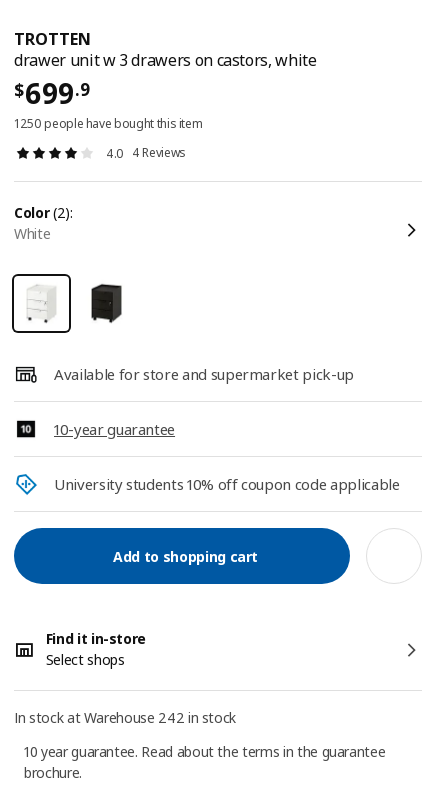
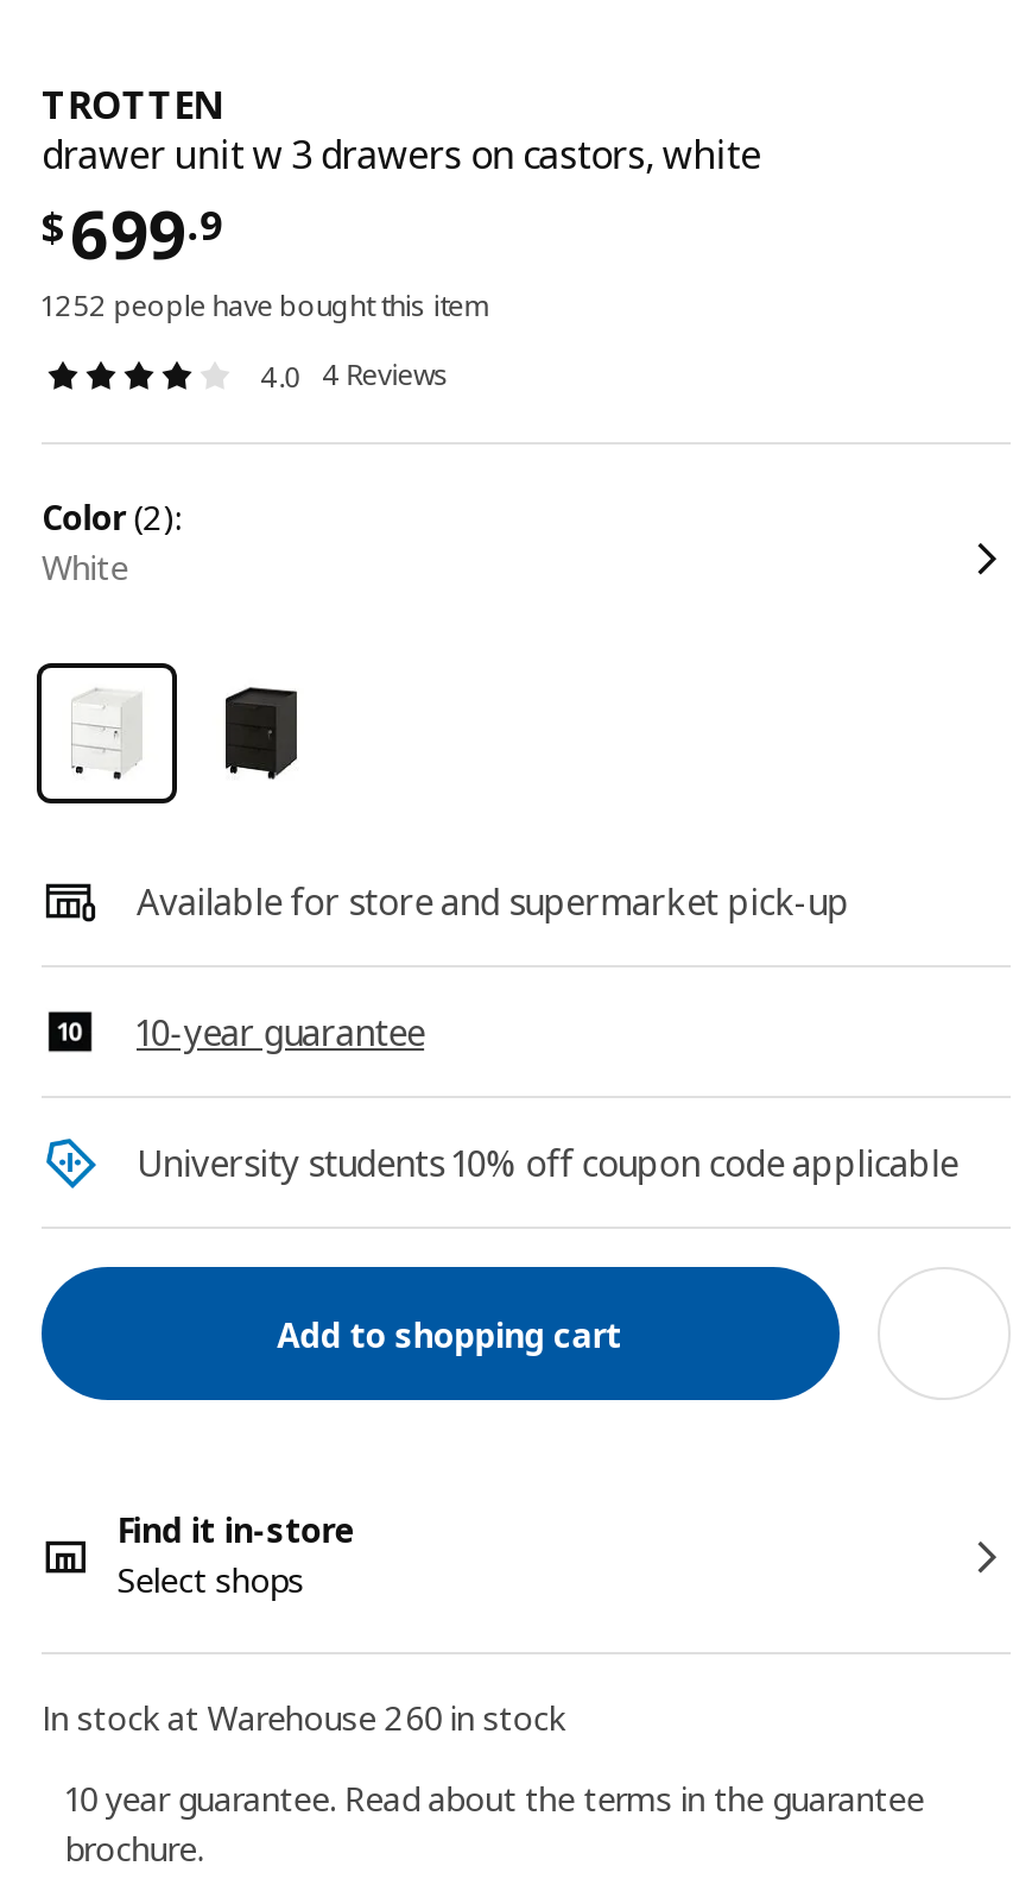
[14,115,202,132] 1250 people have bought this item -> [42,285,489,326] 1252 people have bought this item
[14,708,236,727] In stock at Warehouse 242 in stock -> [42,1695,564,1740] In stock at Warehouse 260 in stock

